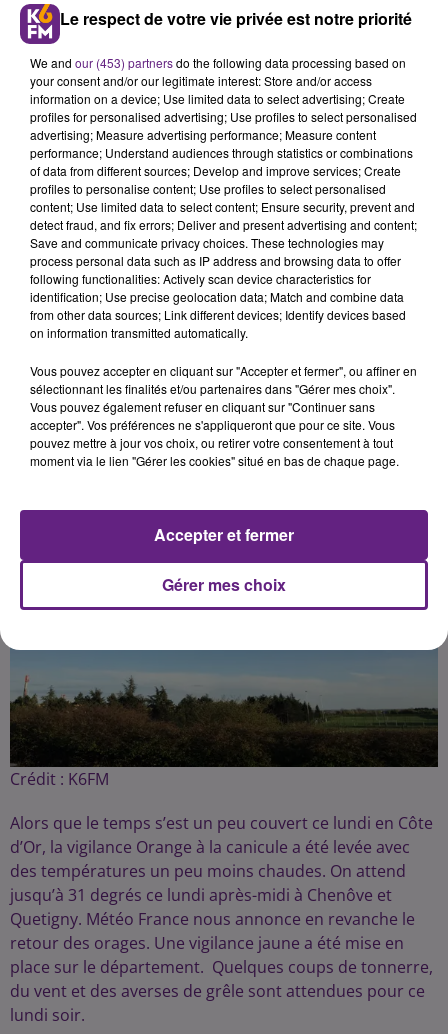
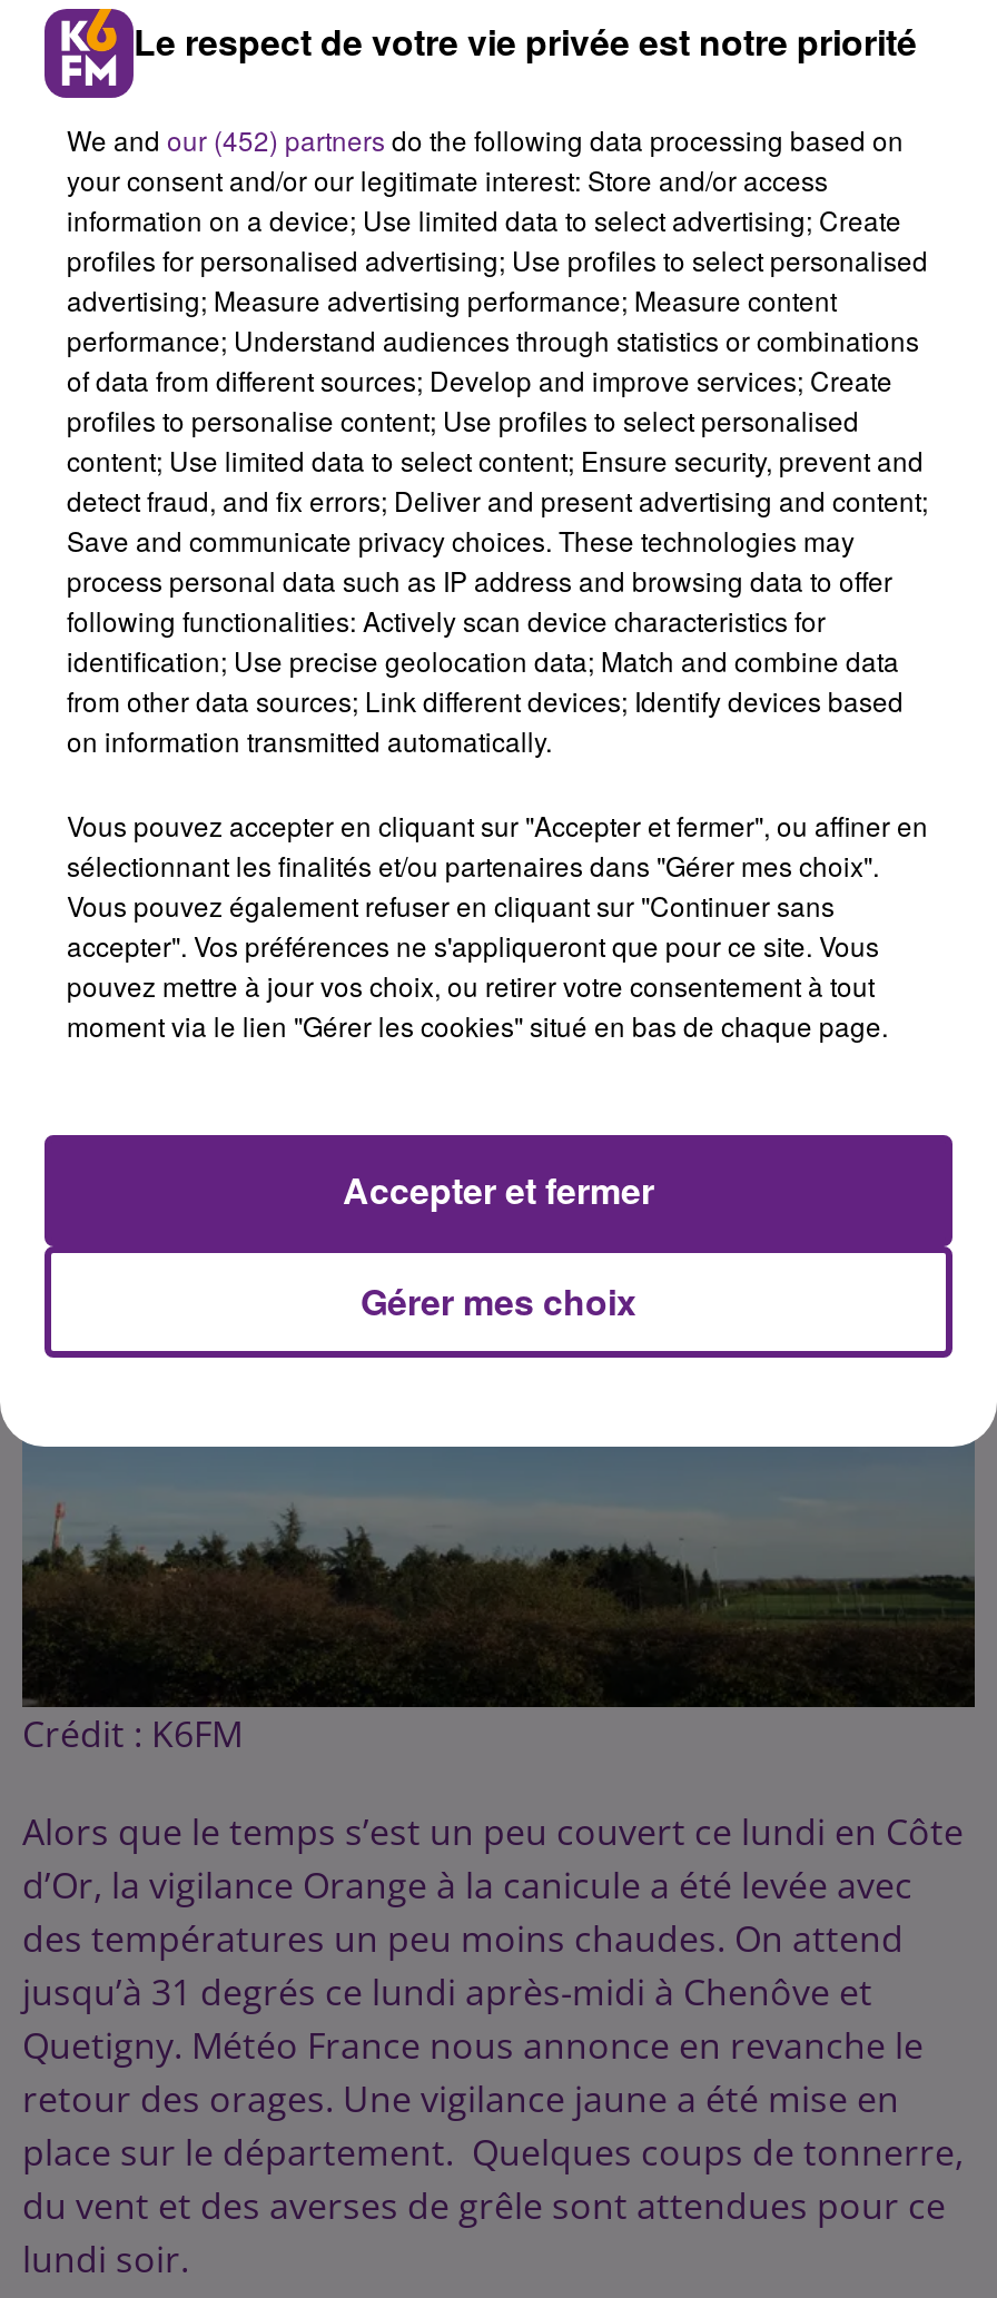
[30,54,406,71] We and our (453) partners do the following data processing based on -> [67,120,904,158] We and our (452) partners do the following data processing based on

